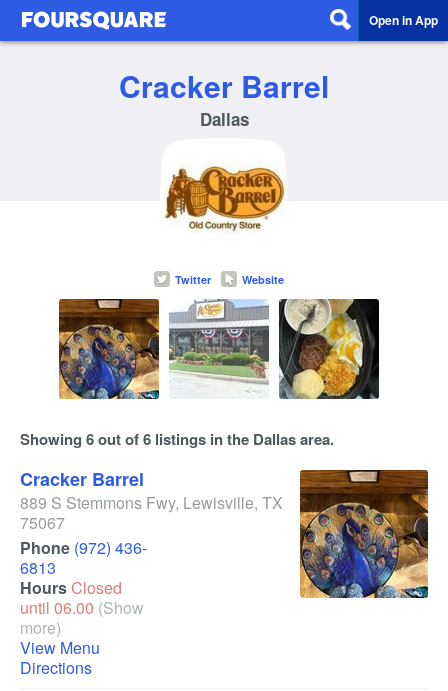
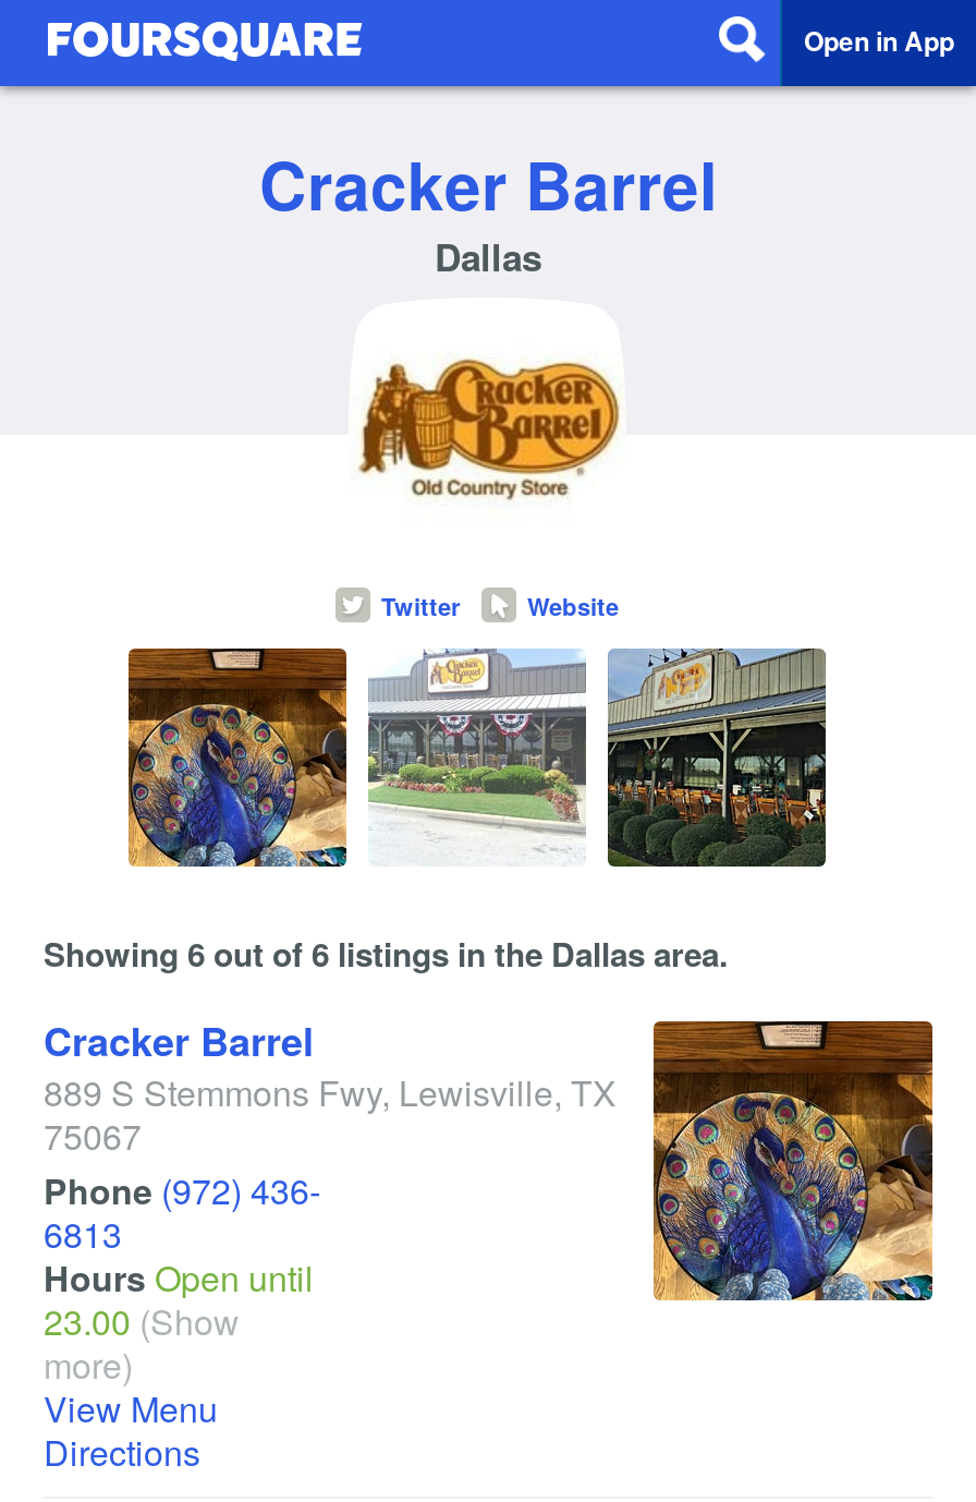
[278,298,380,400] [image] -> [606,646,828,869] [image]
[20,576,144,619] Hours Closed | until 06.00 (Show -> [44,1252,314,1346] Hours Open until | 23.00 (Show

